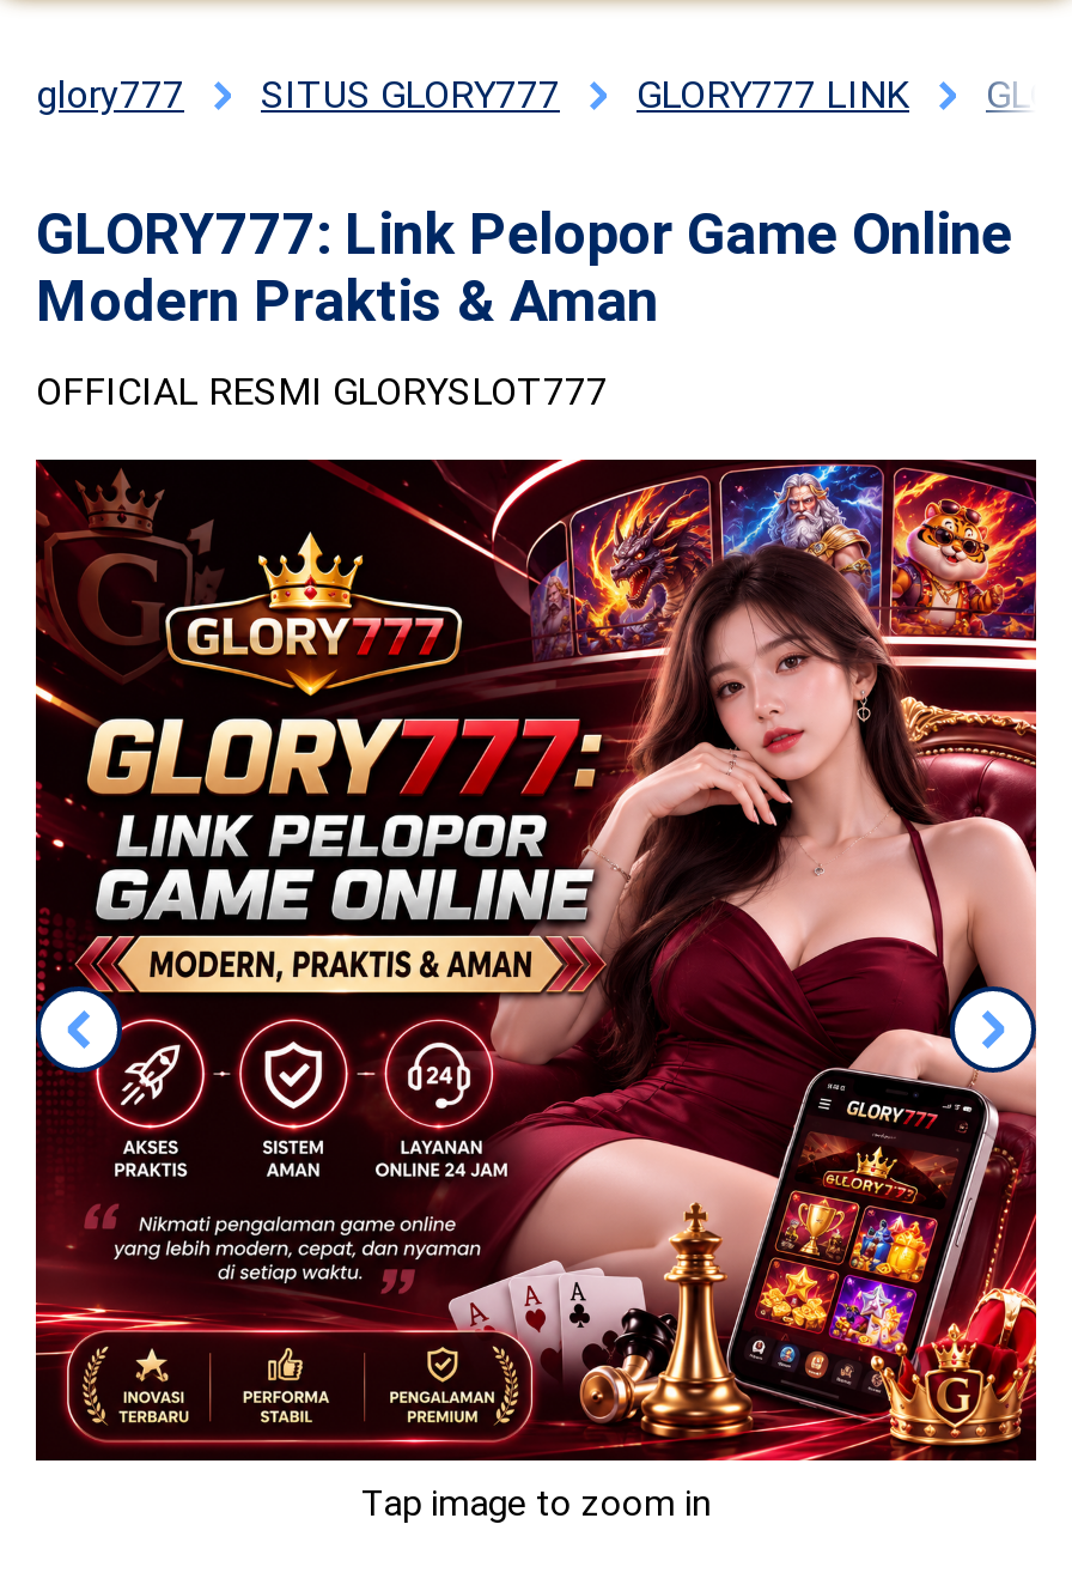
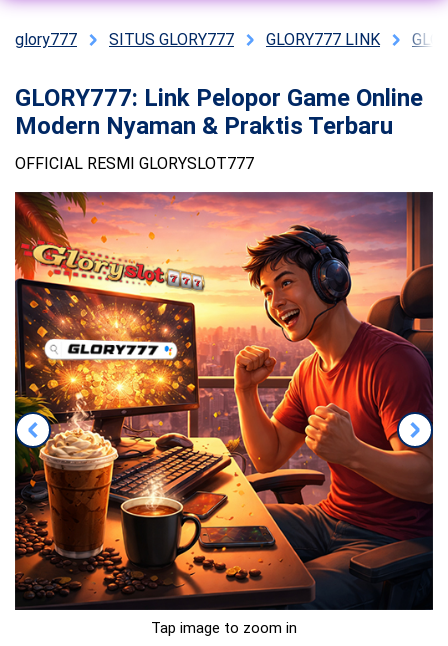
[36,268,658,335] Modern Praktis & Aman -> [15,112,393,140] Modern Nyaman & Praktis Terbaru
[33,457,1038,1463] [image] -> [14,191,434,611] [image]

